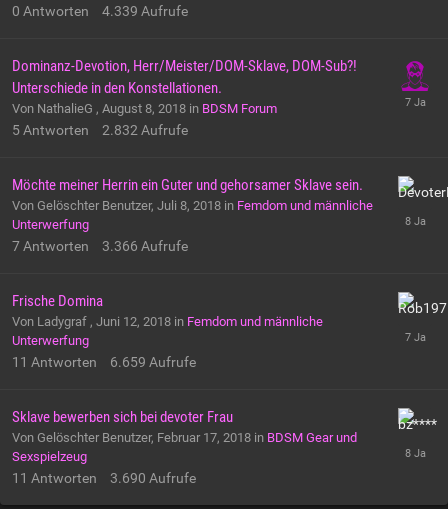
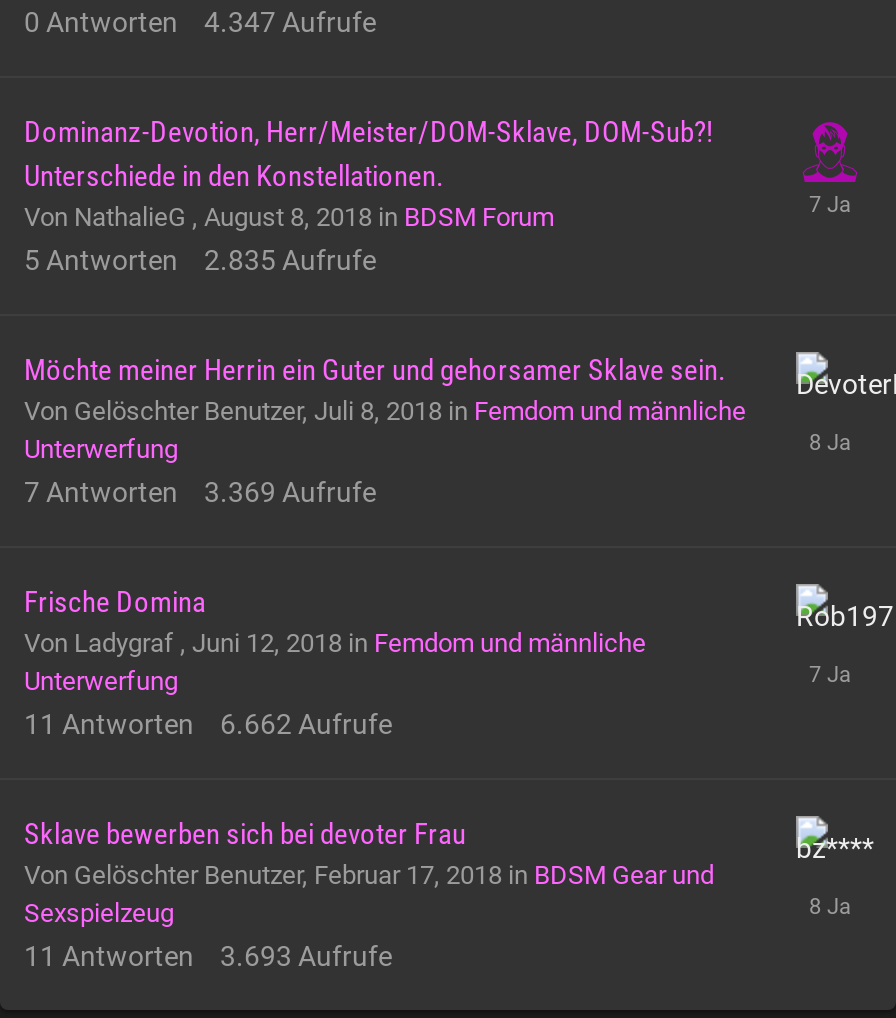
[12,3,188,19] 0 Antworten 4.339 Aufrufe -> [24,7,376,39] 0 Antworten 4.347 Aufrufe
[12,122,188,138] 5 Antworten 2.832 Aufrufe -> [24,245,376,277] 5 Antworten 2.835 Aufrufe
[12,238,188,254] 7 Antworten 3.366 Aufrufe -> [24,477,376,509] 7 Antworten 3.369 Aufrufe
[12,354,196,370] 11 Antworten 6.659 Aufrufe -> [24,709,392,741] 11 Antworten 6.662 Aufrufe
[12,470,196,486] 11 Antworten 3.690 Aufrufe -> [24,941,392,973] 11 Antworten 3.693 Aufrufe

